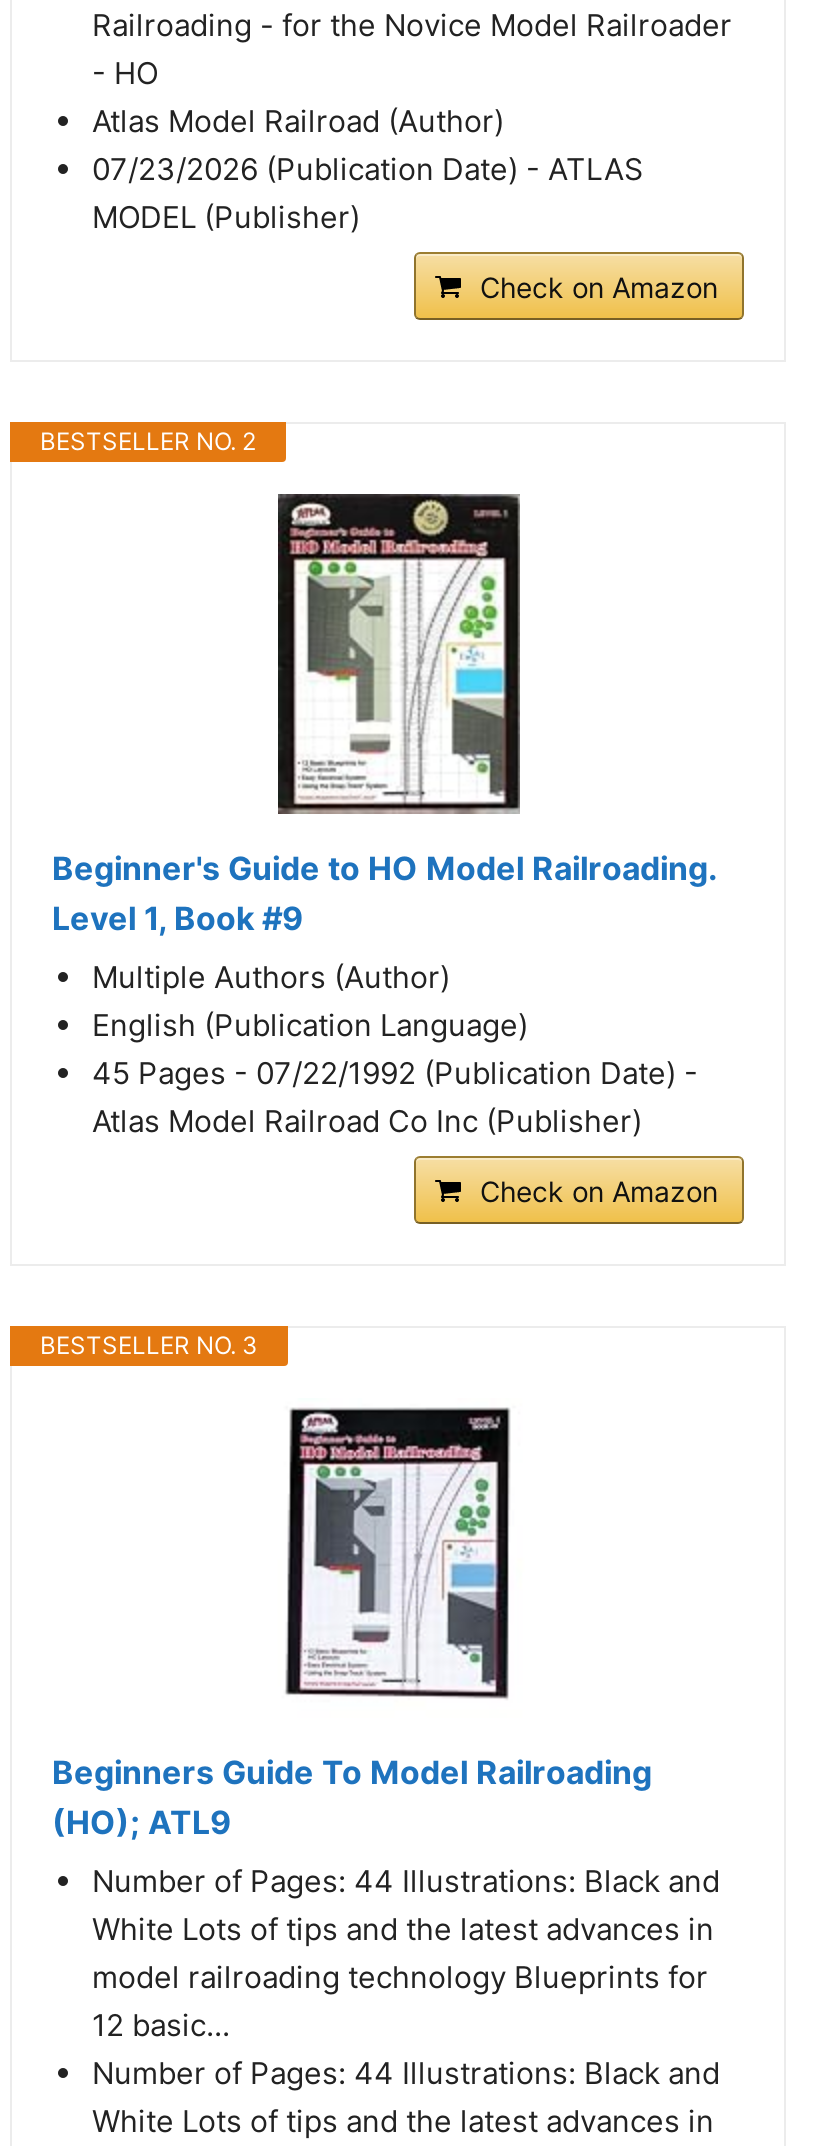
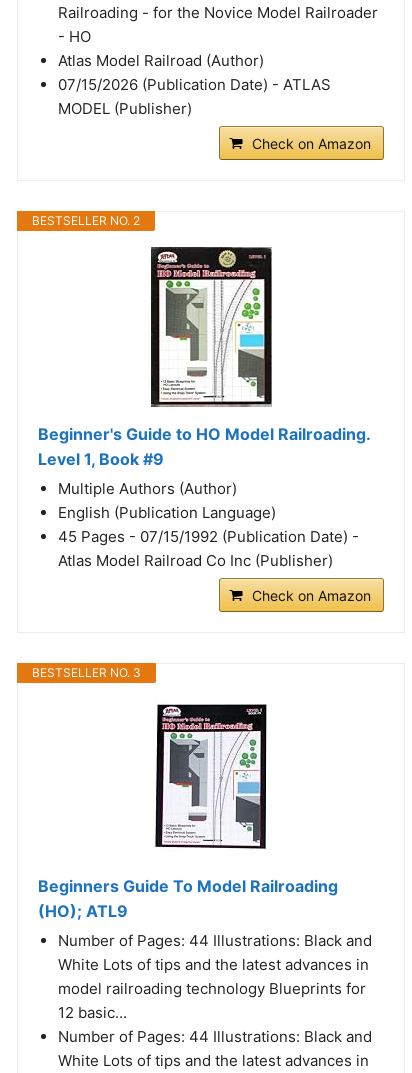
[92,150,644,188] 07/23/2026 (Publication Date) - ATLAS -> [58,75,331,94] 07/15/2026 (Publication Date) - ATLAS
[92,1054,698,1092] 45 Pages - 07/22/1992 (Publication Date) - -> [58,527,359,546] 45 Pages - 07/15/1992 (Publication Date) -

